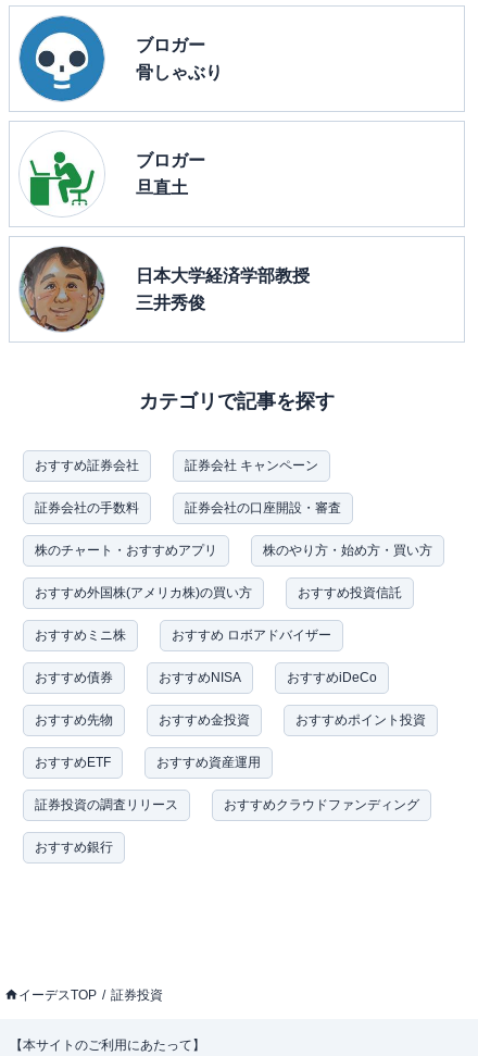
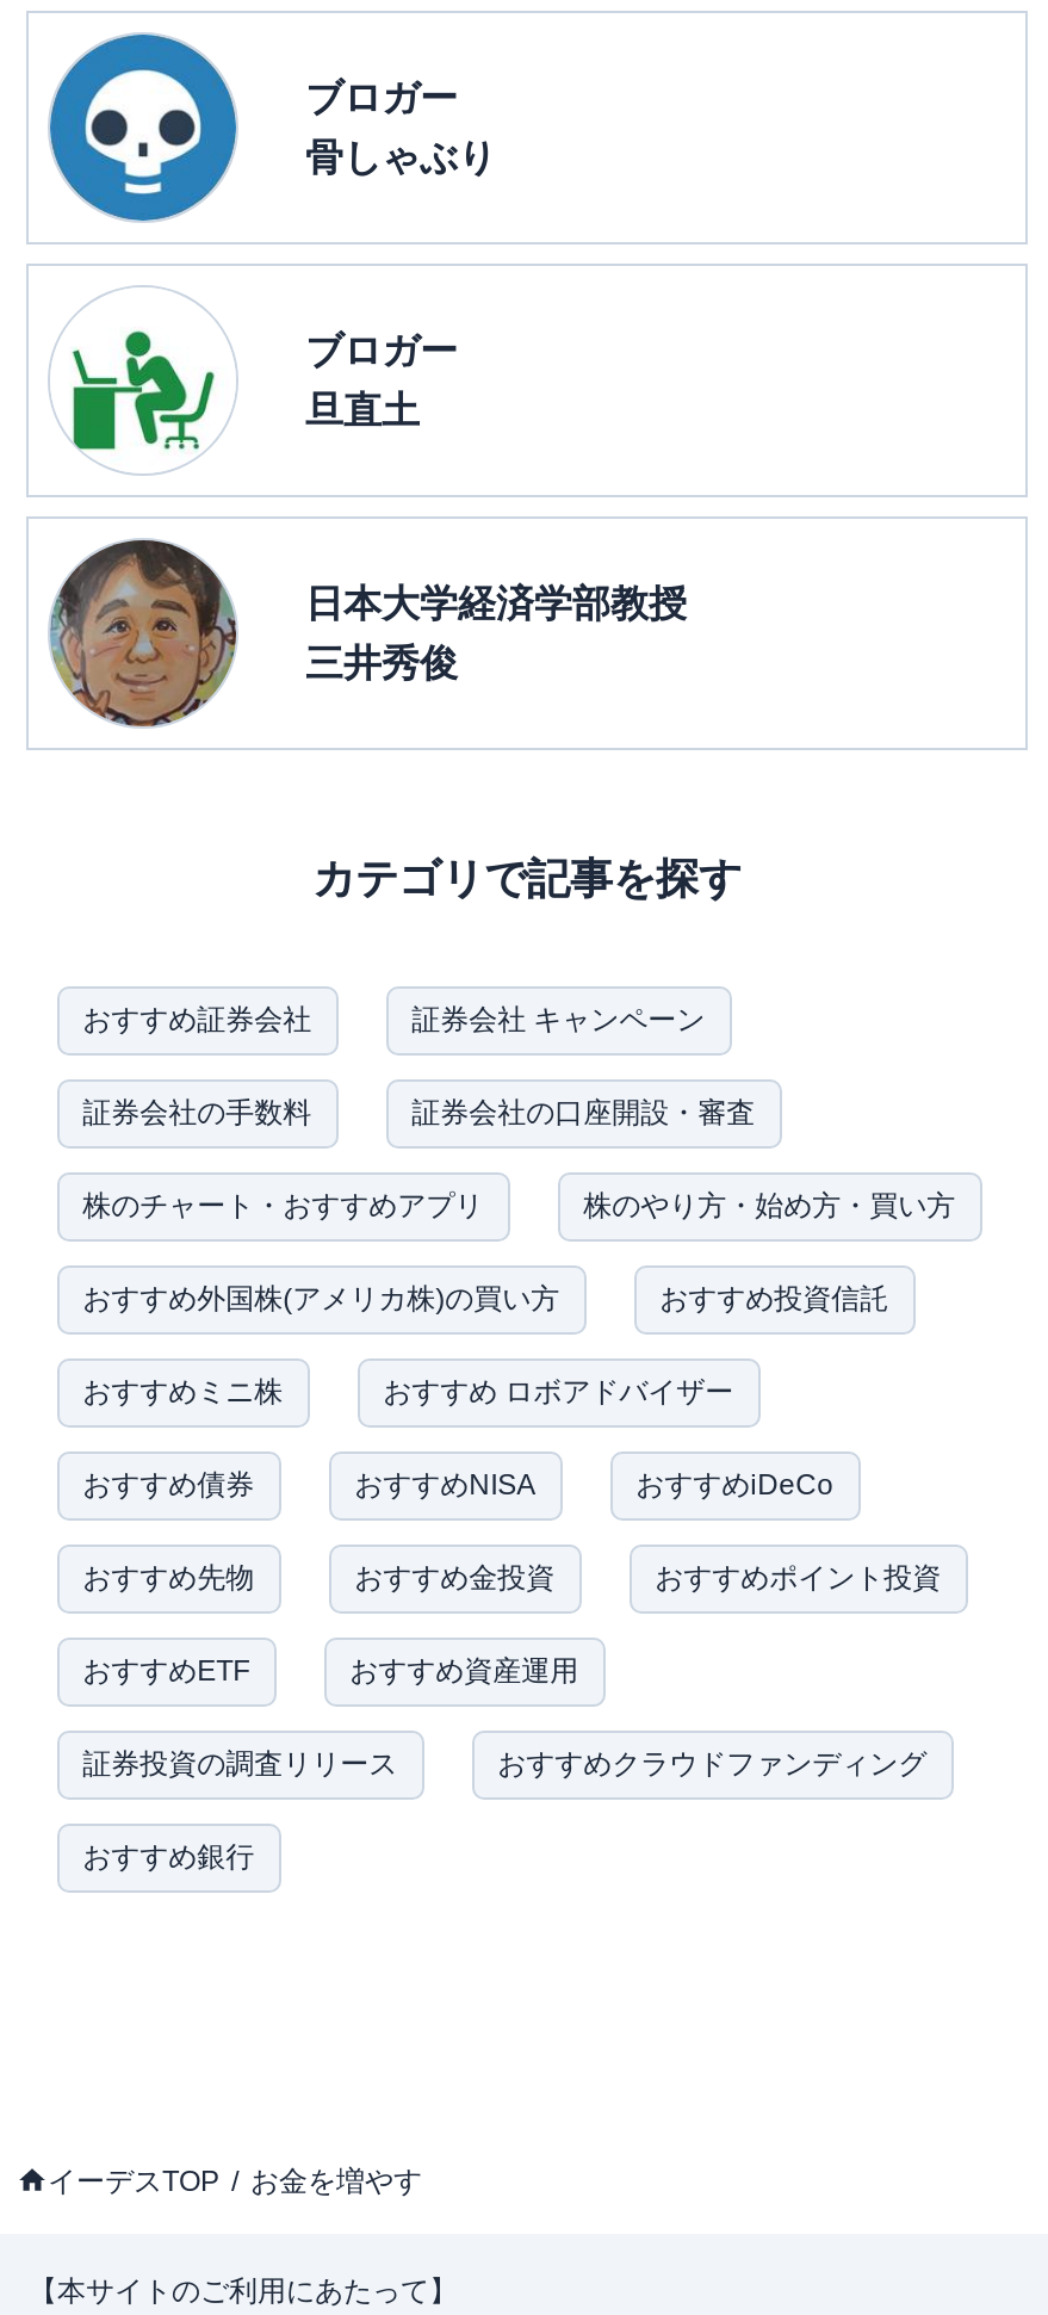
[111,987,163,1003] 証券投資 -> [250,2165,422,2198] お金を増やす

